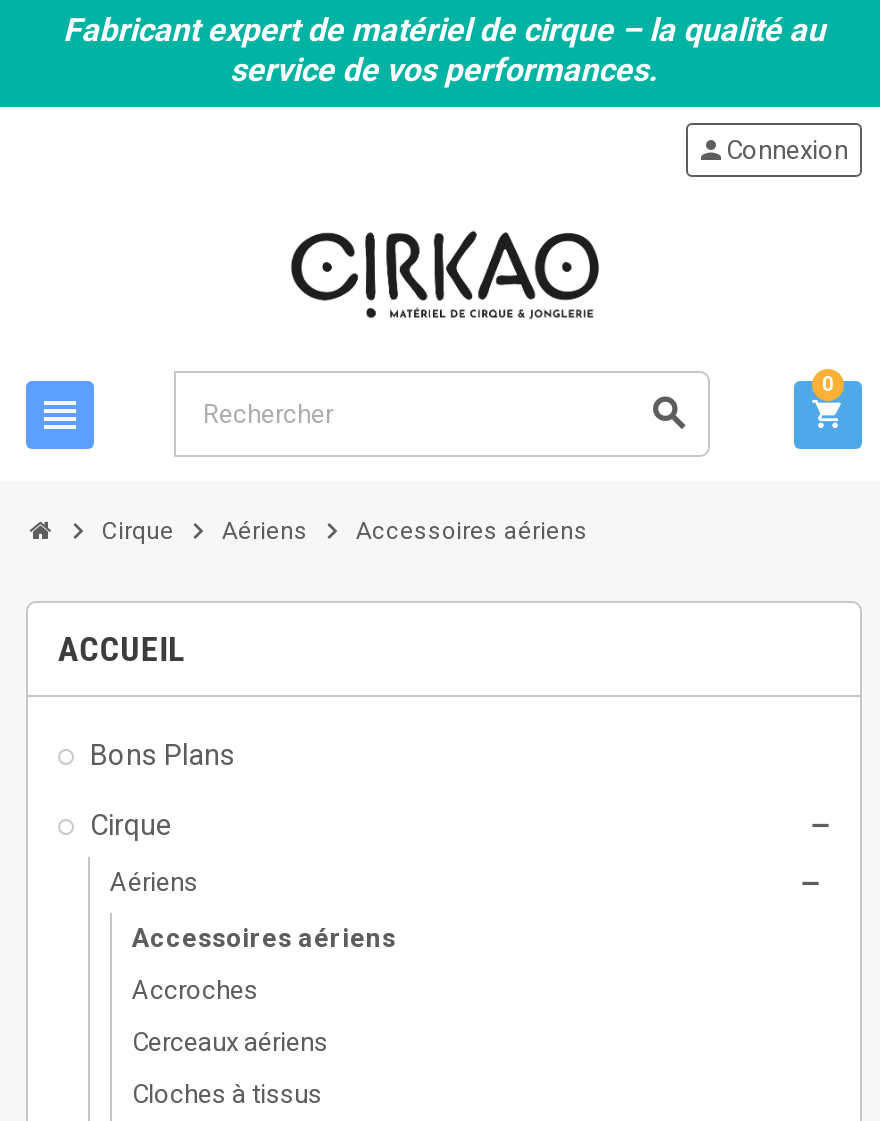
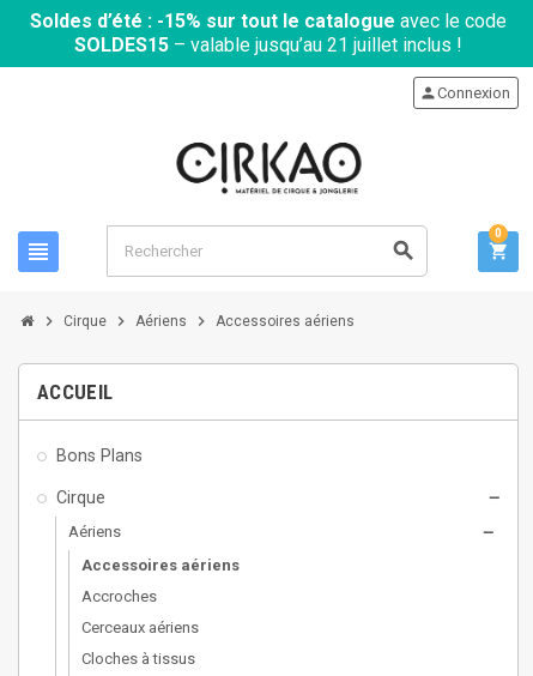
[63,11,825,89] Fabricant expert de matériel de cirque – la qualité au | service de vos performances. -> [30,10,507,56] Soldes d’été : -15% sur tout le catalogue avec le code | SOLDES15 – valable jusqu’au 21 juillet inclus !

